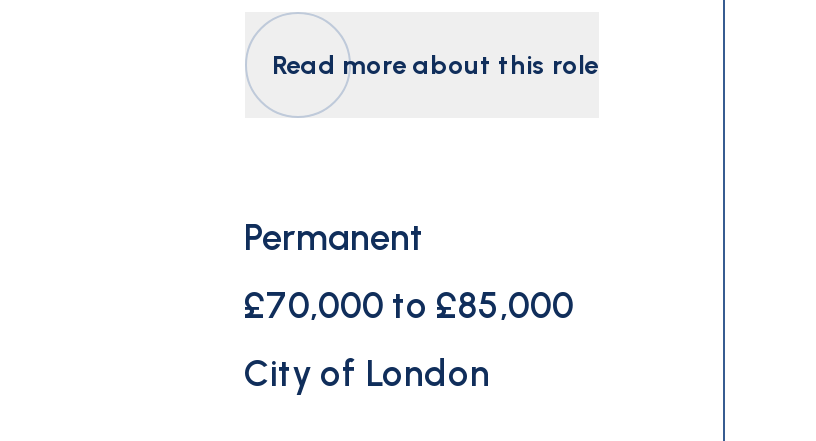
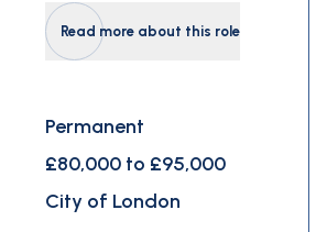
[244,283,574,327] £70,000 to £85,000 -> [45,151,225,175] £80,000 to £95,000

